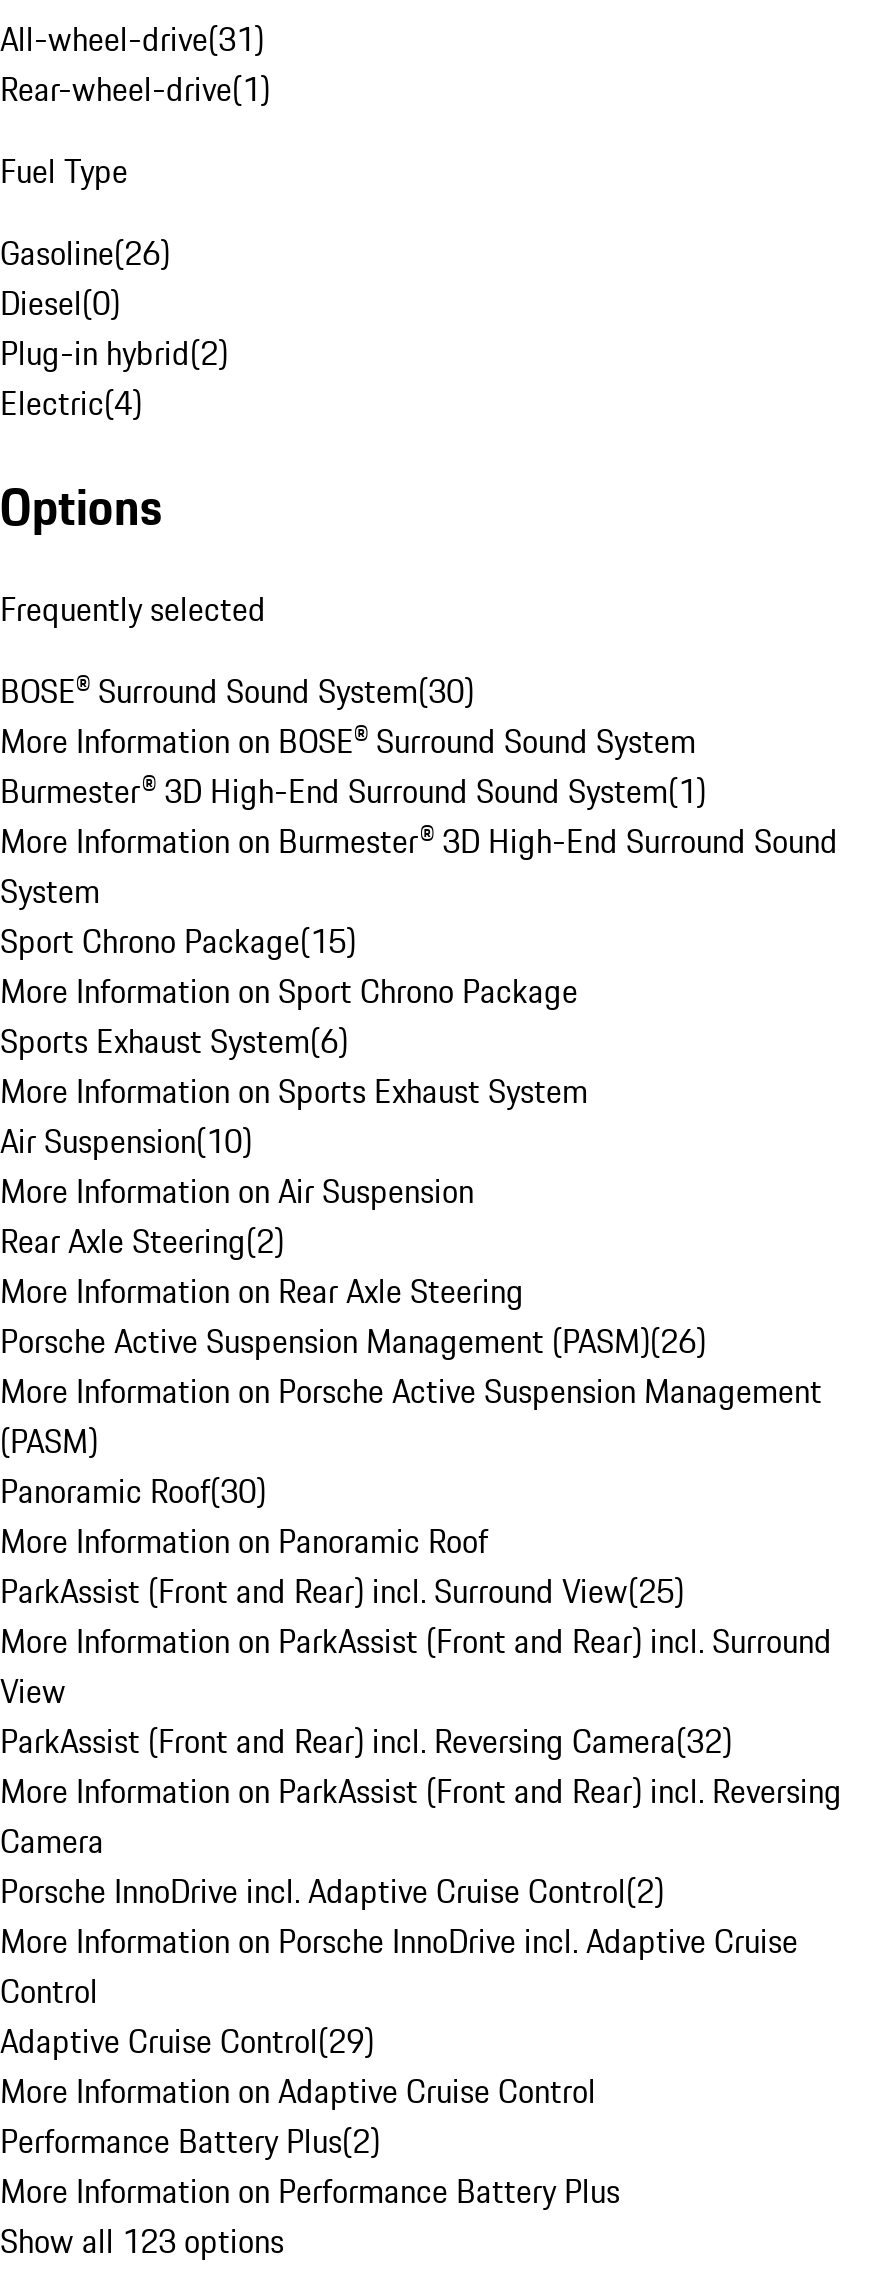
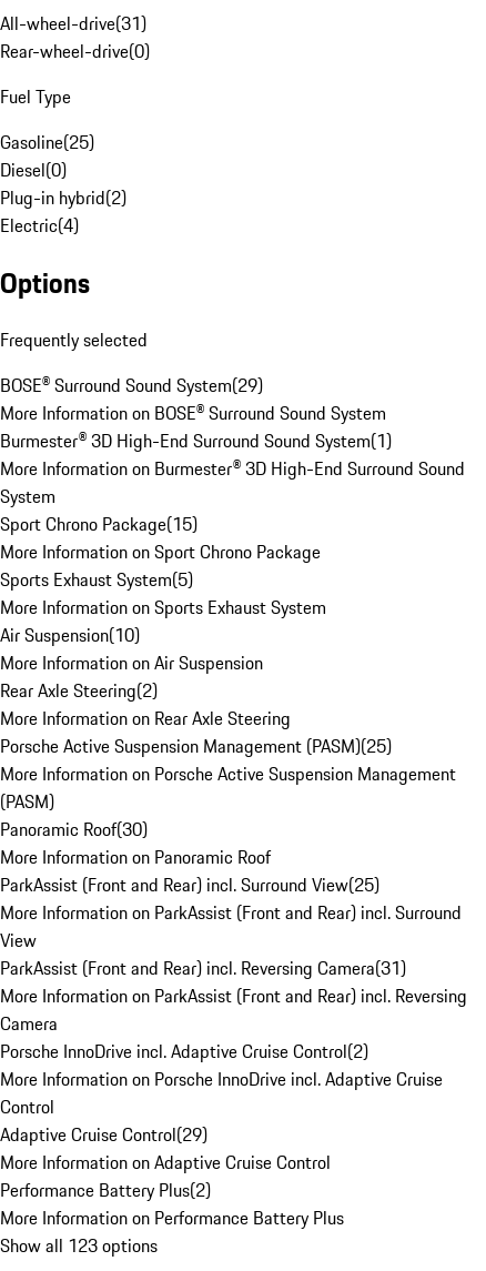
[0,66,270,114] Rear-wheel-drive(1) -> [0,38,150,65] Rear-wheel-drive(0)
[0,230,170,278] Gasoline(26) -> [0,129,94,156] Gasoline(25)
[0,667,474,715] BOSE® Surround Sound System(30) -> [0,372,263,399] BOSE® Surround Sound System(29)
[0,1017,348,1065] Sports Exhaust System(6) -> [0,566,193,593] Sports Exhaust System(5)
[0,1317,706,1365] Porsche Active Suspension Management (PASM)(26) -> [0,733,392,759] Porsche Active Suspension Management (PASM)(25)
[0,1717,732,1765] ParkAssist (Front and Rear) incl. Reversing Camera(32) -> [0,955,406,982] ParkAssist (Front and Rear) incl. Reversing Camera(31)

